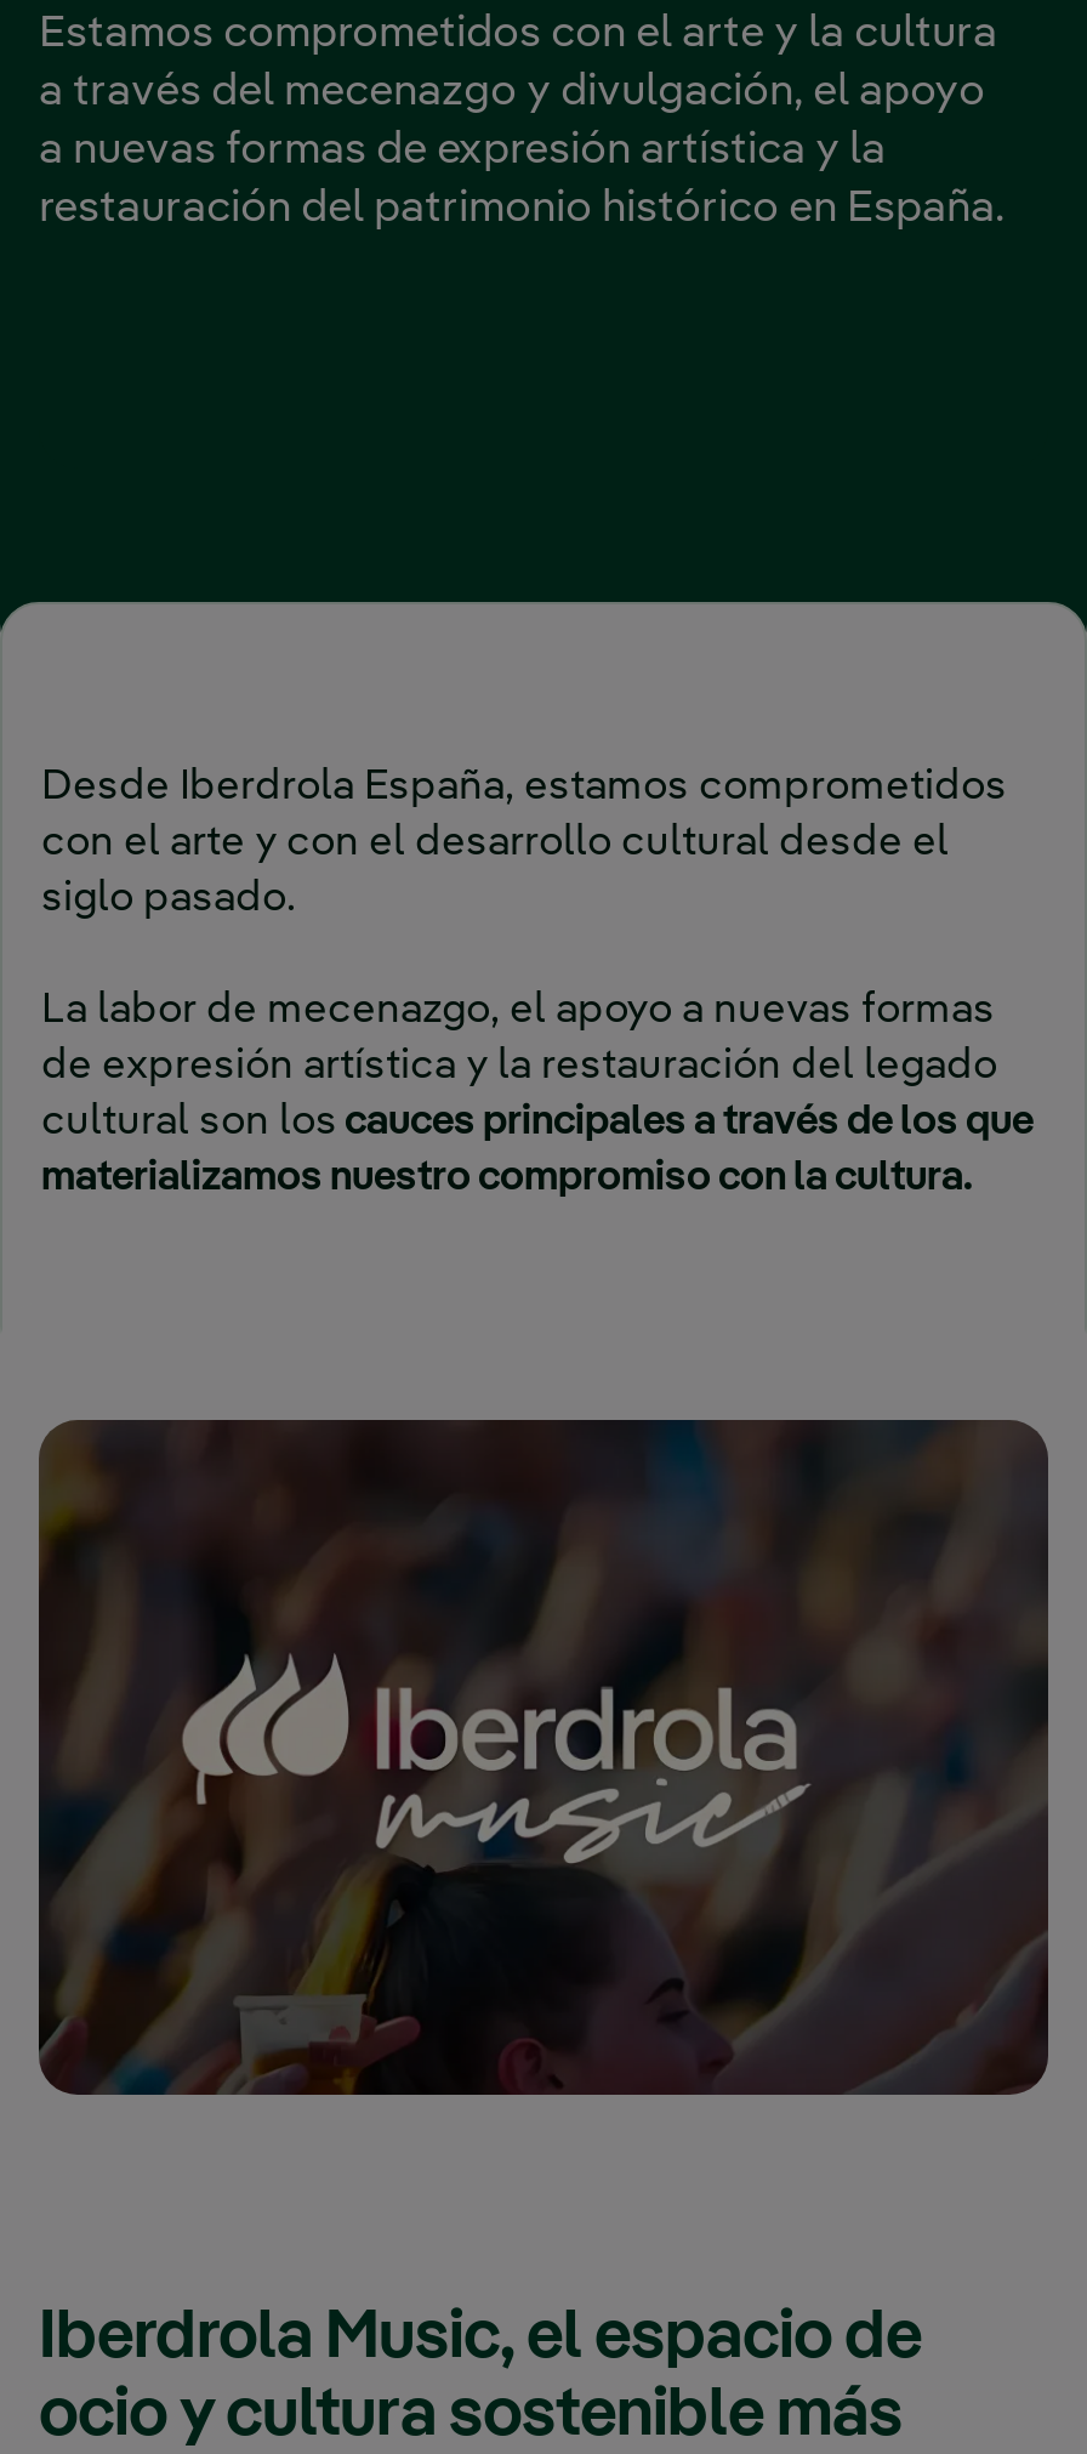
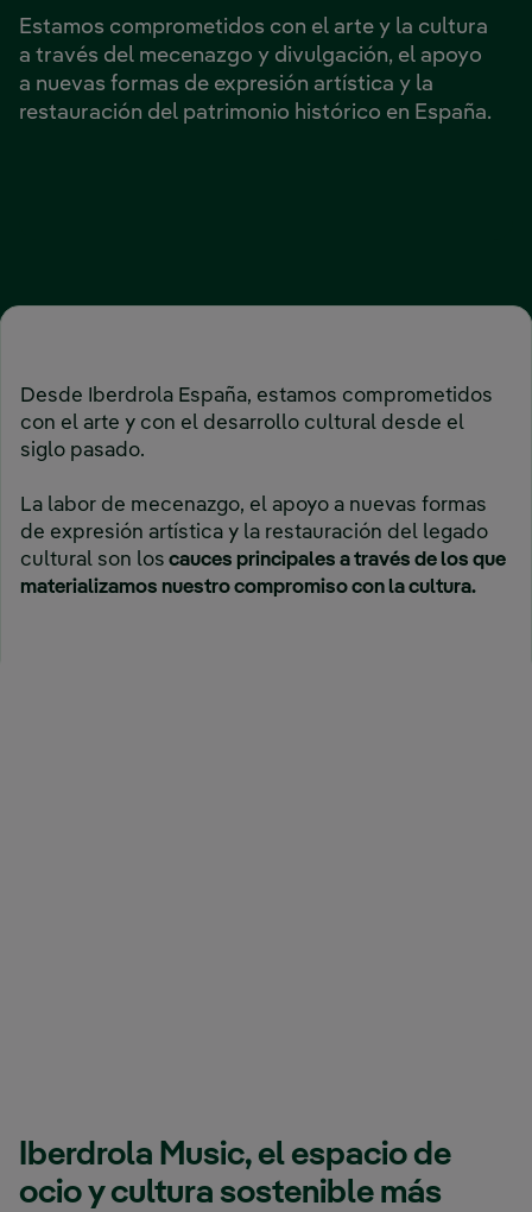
[36,1418,1051,2097] [image] -> none

